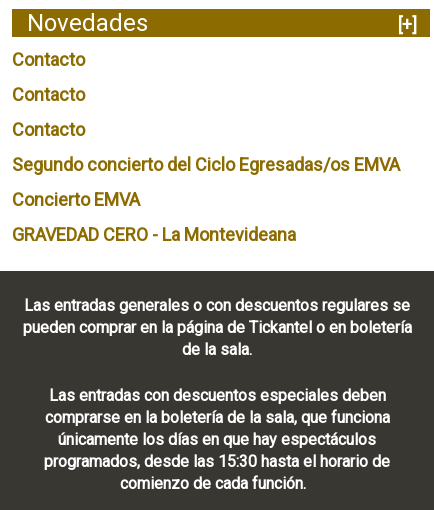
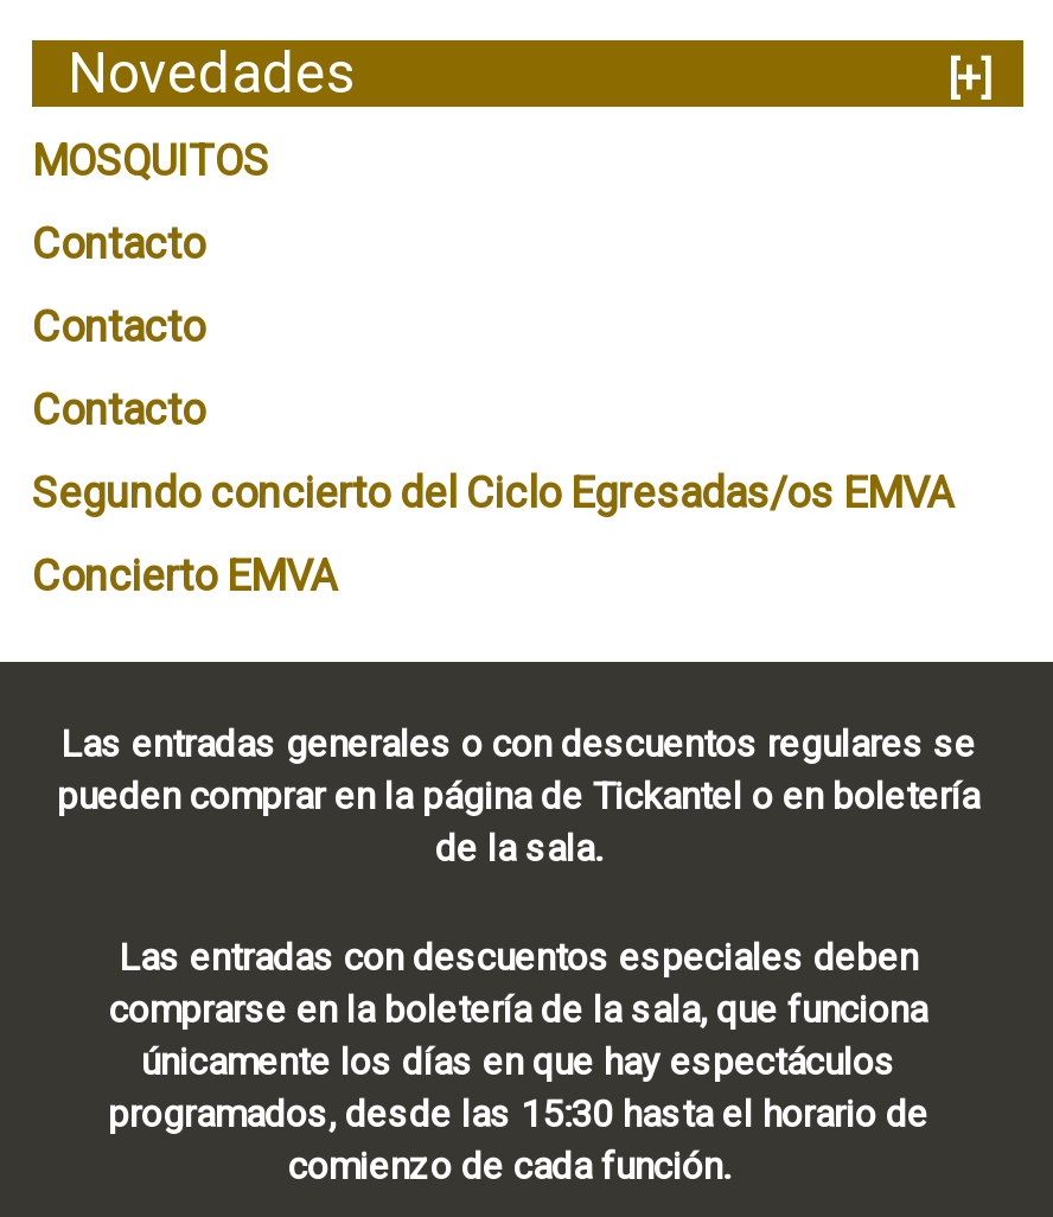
none -> [32,135,269,185] MOSQUITOS
moved [12,49,400,210] -> [32,218,952,600]: Contacto | Contacto | Contacto | Segundo concierto del Ciclo Egresadas/os EMVA | Concierto EMVA
[12,224,296,245] GRAVEDAD CERO - La Montevideana -> none

